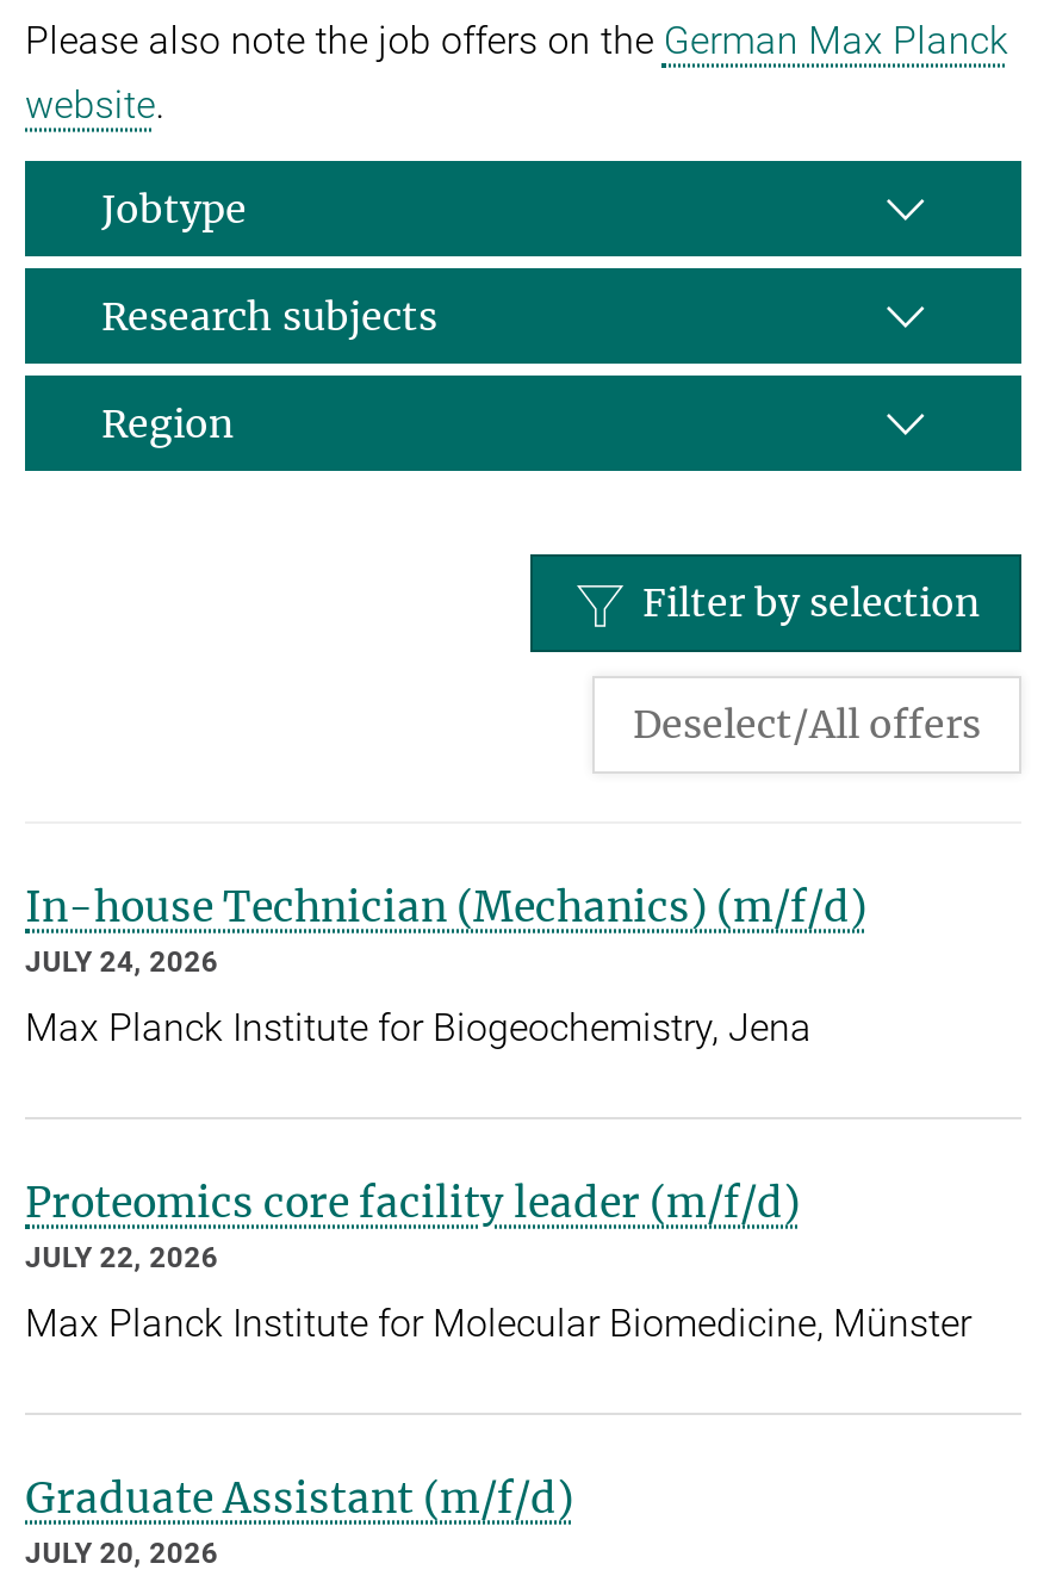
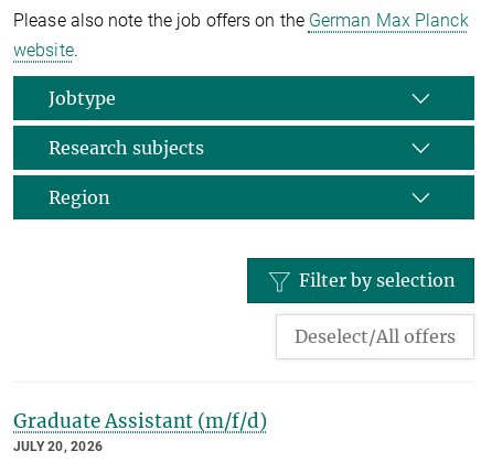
[25,882,971,1346] In-house Technician (Mechanics) (m/f/d) | JULY 24, 2026 | Max Planck Institute for Biogeochemistry, Jena | Proteomics core facility leader (m/f/d) | JULY 22, 2026 | Max Planck Institute for Molecular Biomedicine, Münster -> none

